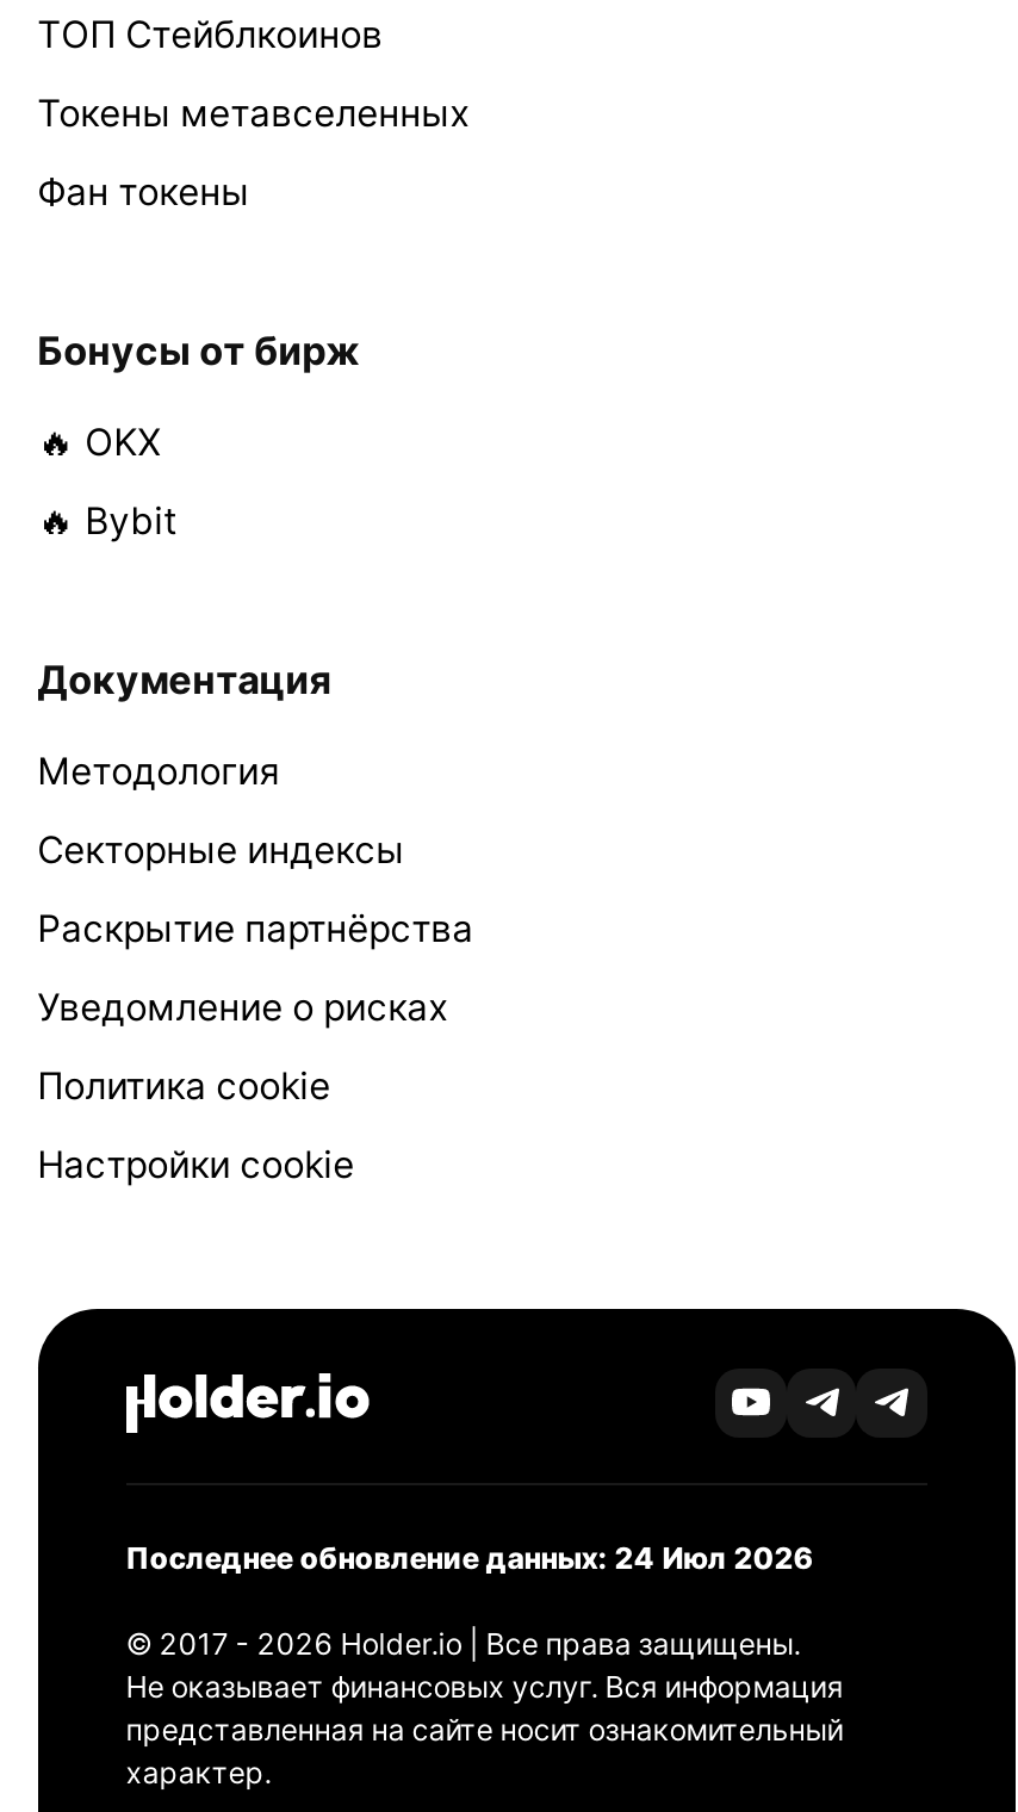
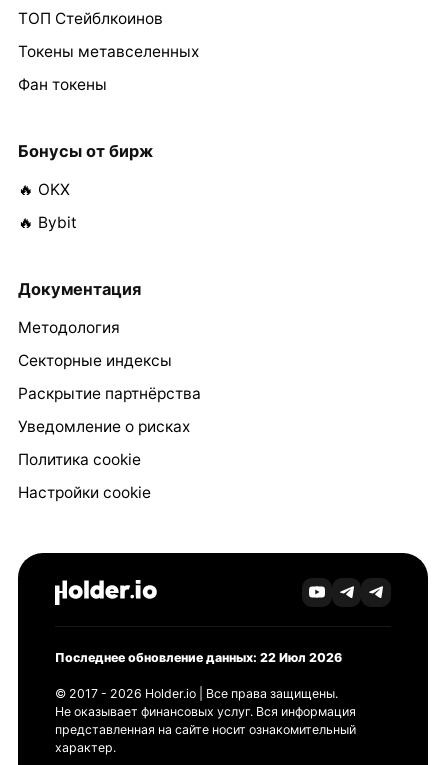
[126,1541,812,1576] Последнее обновление данных: 24 Июл 2026 -> [55,650,342,665] Последнее обновление данных: 22 Июл 2026

